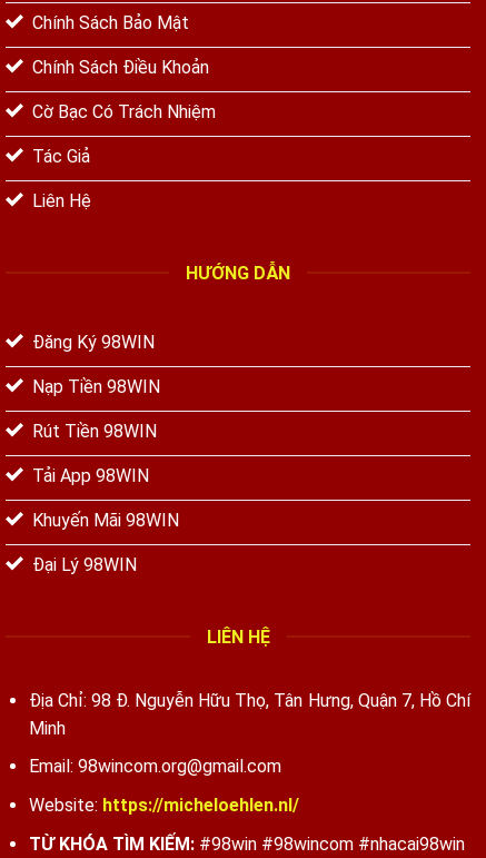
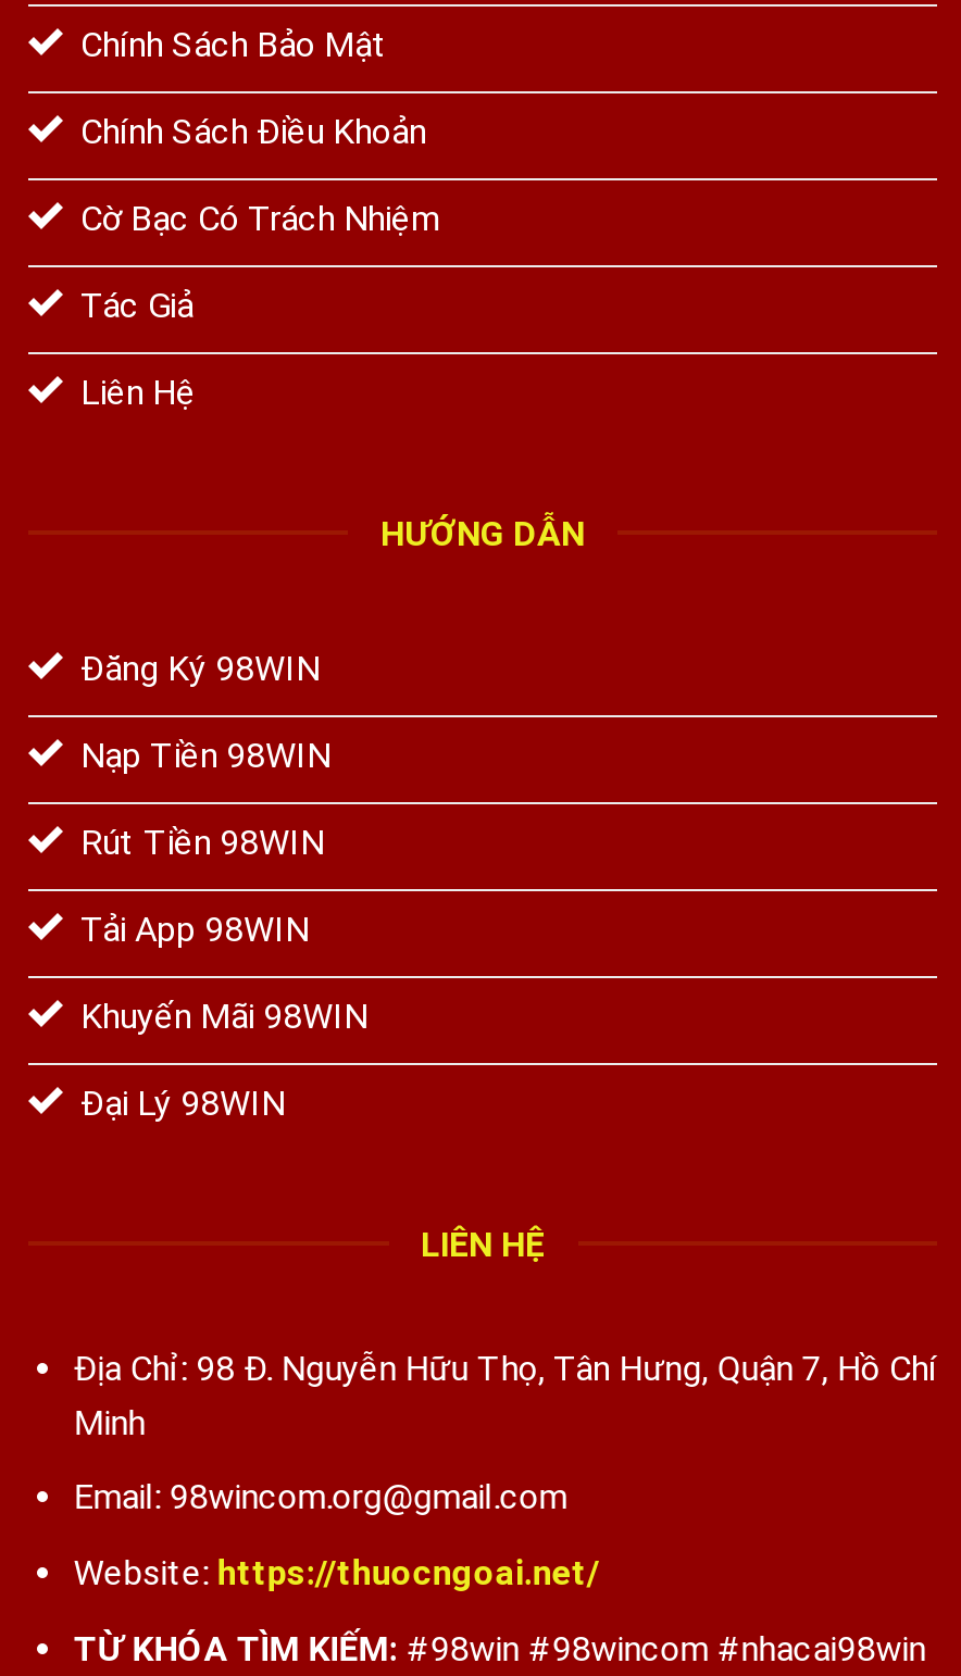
[29,795,299,816] Website: https://micheloehlen.nl/ -> [73,1552,600,1593] Website: https://thuocngoai.net/

